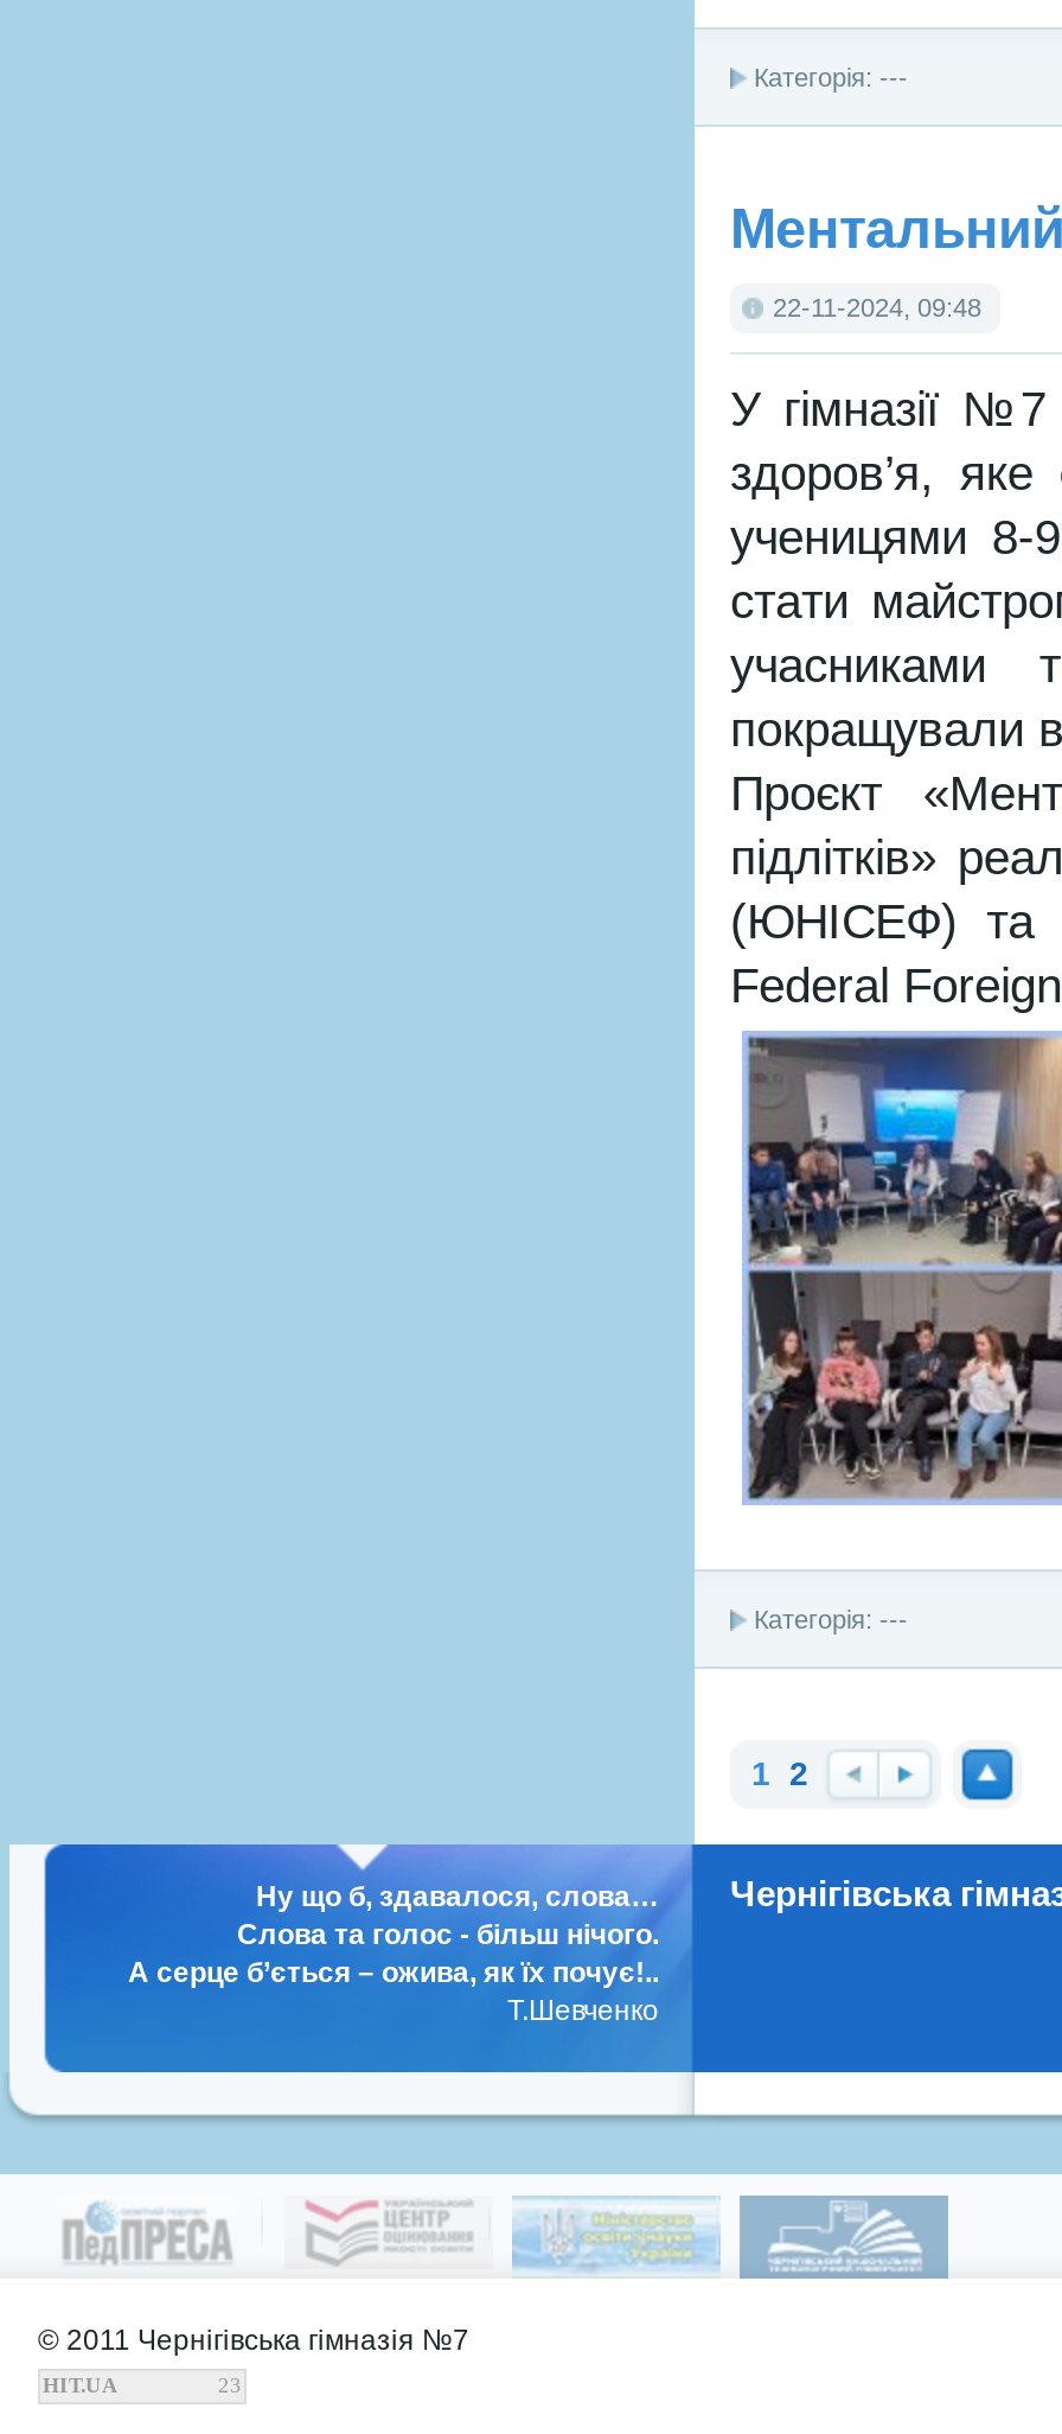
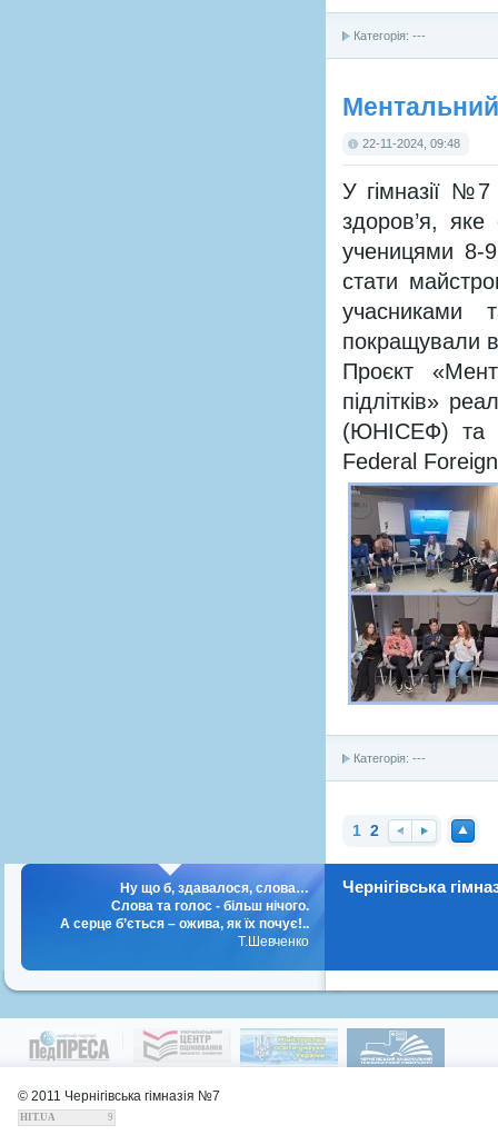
[218,2375,242,2398] 23 -> [108,1112,113,1123] 9

